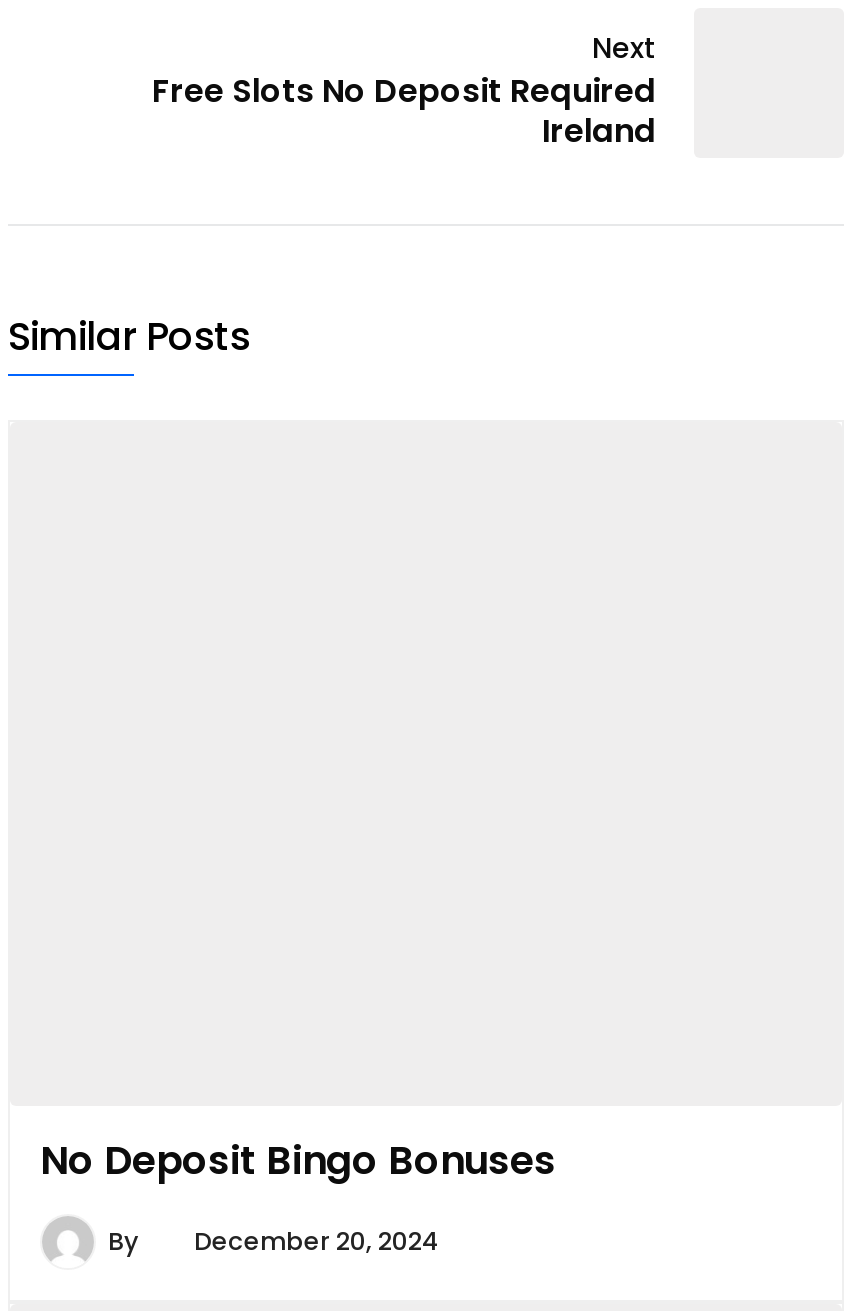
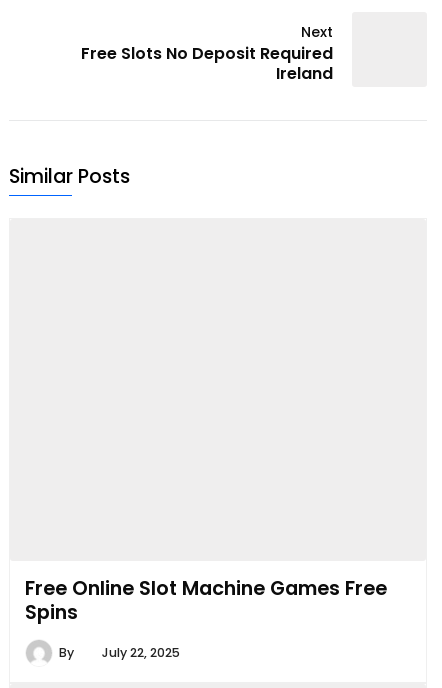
[40,1131,556,1187] No Deposit Bingo Bonuses -> [25,574,387,626] Free Online Slot Machine Games Free | Spins
[108,1223,440,1257] By December 20, 2024 -> [59,644,180,661] By July 22, 2025

